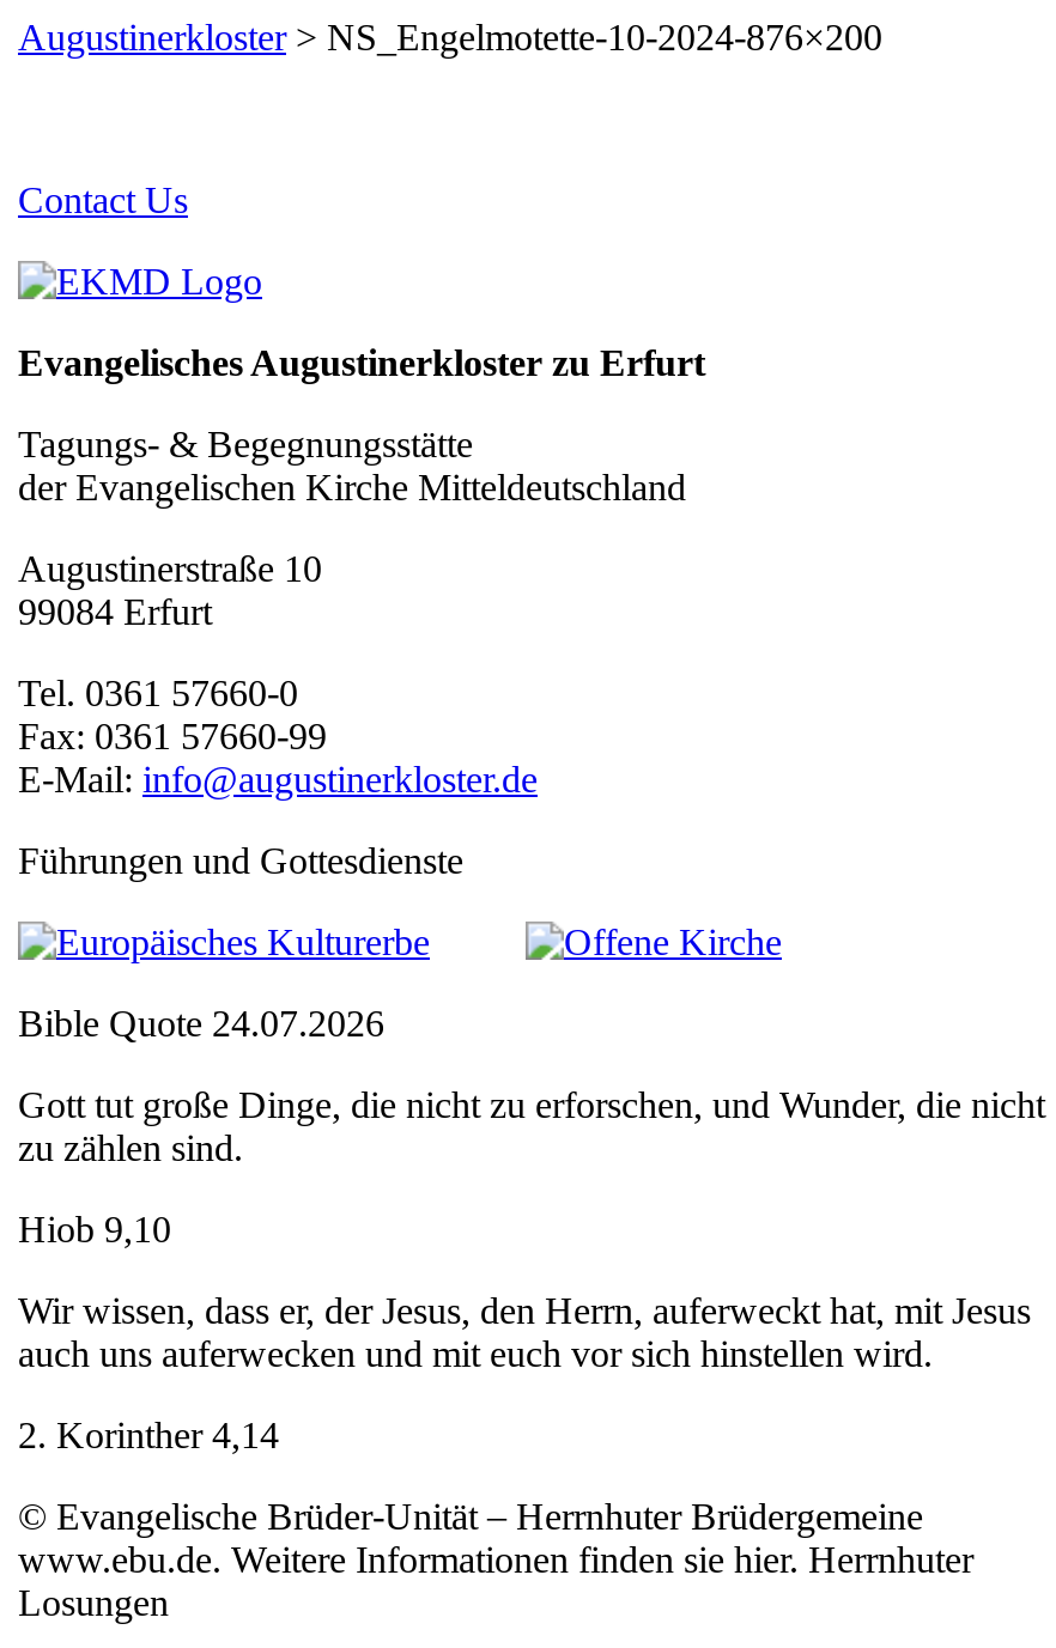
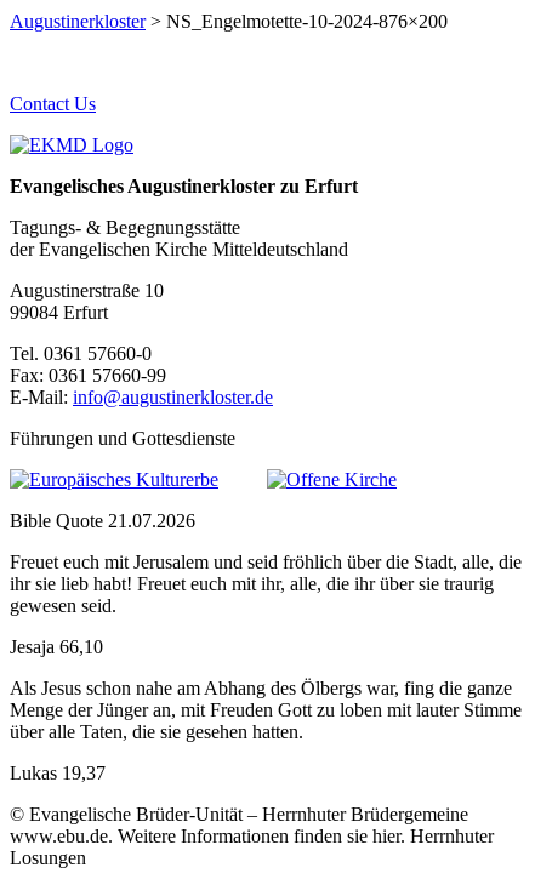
[18,1003,384,1044] Bible Quote 24.07.2026 -> [10,510,195,531] Bible Quote 21.07.2026
[18,1084,1045,1168] Gott tut große Dinge, die nicht zu erforschen, und Wunder, die nicht | zu zählen sind. -> [10,552,522,616] Freuet euch mit Jerusalem und seid fröhlich über die Stadt, alle, die | ihr sie lieb habt! Freuet euch mit ihr, alle, die ihr über sie traurig | gewesen seid.
[18,1209,171,1249] Hiob 9,10 -> [10,637,103,657] Jesaja 66,10
[18,1290,1031,1374] Wir wissen, dass er, der Jesus, den Herrn, auferweckt hat, mit Jesus | auch uns auferwecken und mit euch vor sich hinstellen wird. -> [10,678,522,742] Als Jesus schon nahe am Abhang des Ölbergs war, fing die ganze | Menge der Jünger an, mit Freuden Gott zu loben mit lauter Stimme | über alle Taten, die sie gesehen hatten.
[18,1415,279,1455] 2. Korinther 4,14 -> [10,763,106,783] Lukas 19,37

